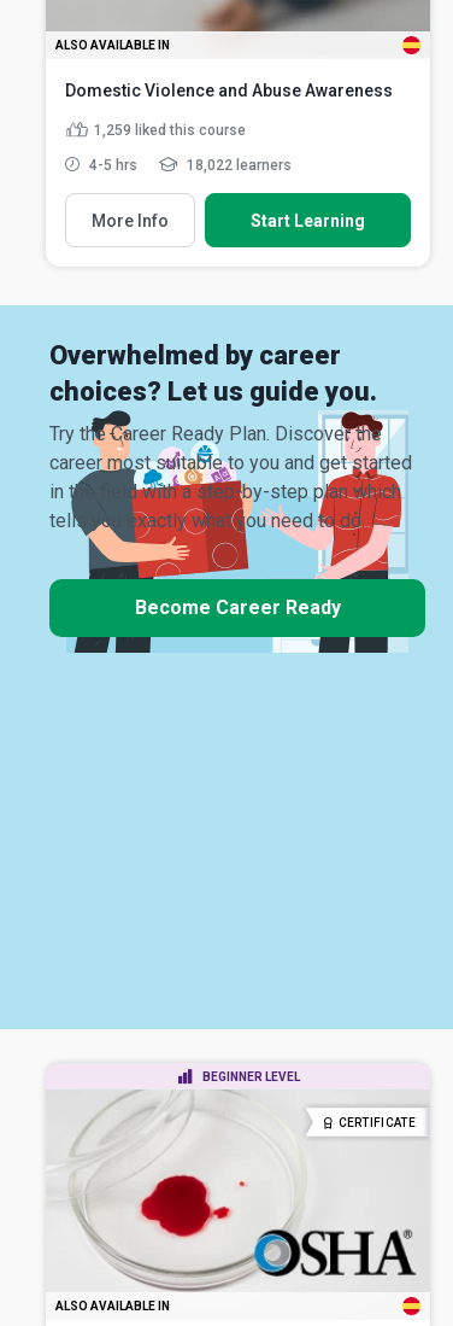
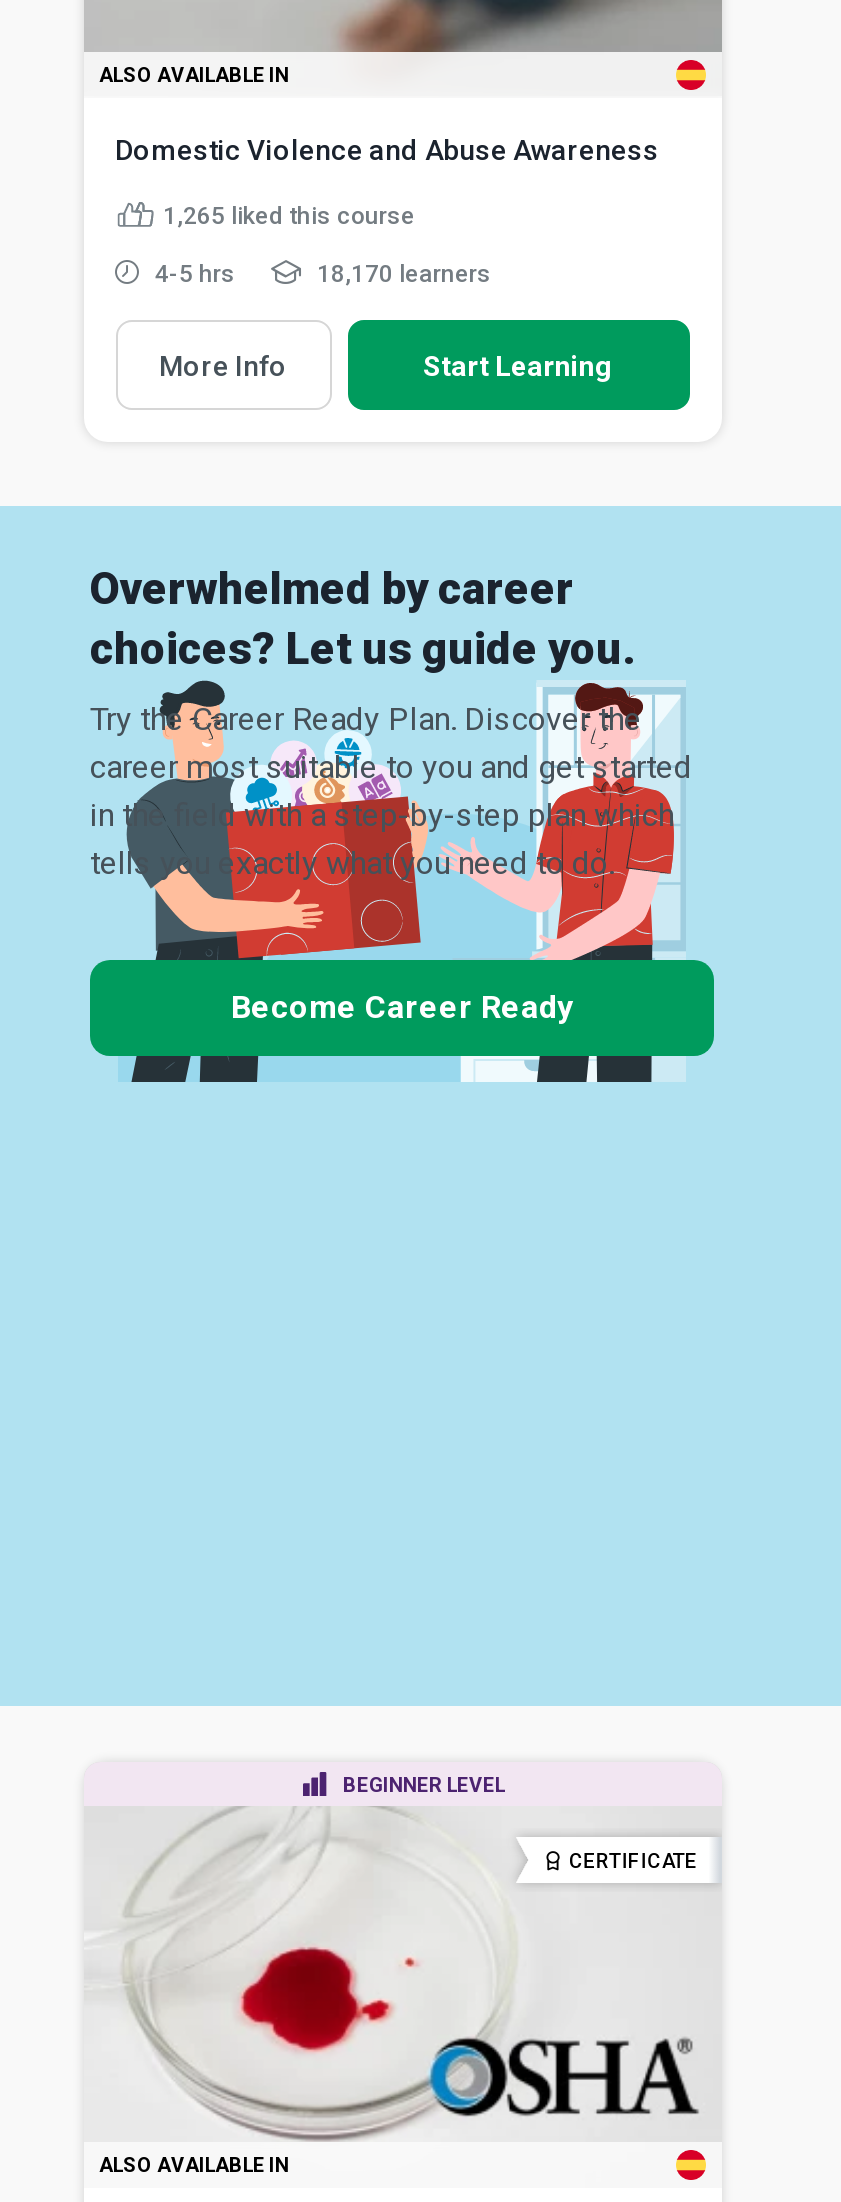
[93,122,245,139] 1,259 liked this course -> [163,202,415,230] 1,265 liked this course
[183,157,291,174] 18,022 learners -> [311,260,491,288] 18,170 learners

